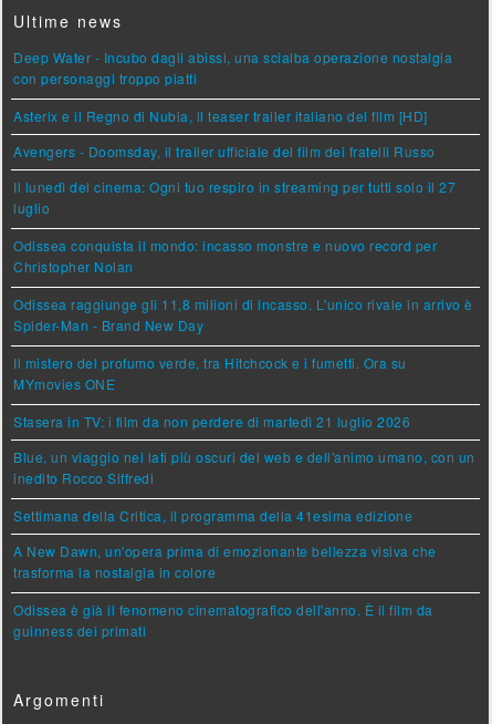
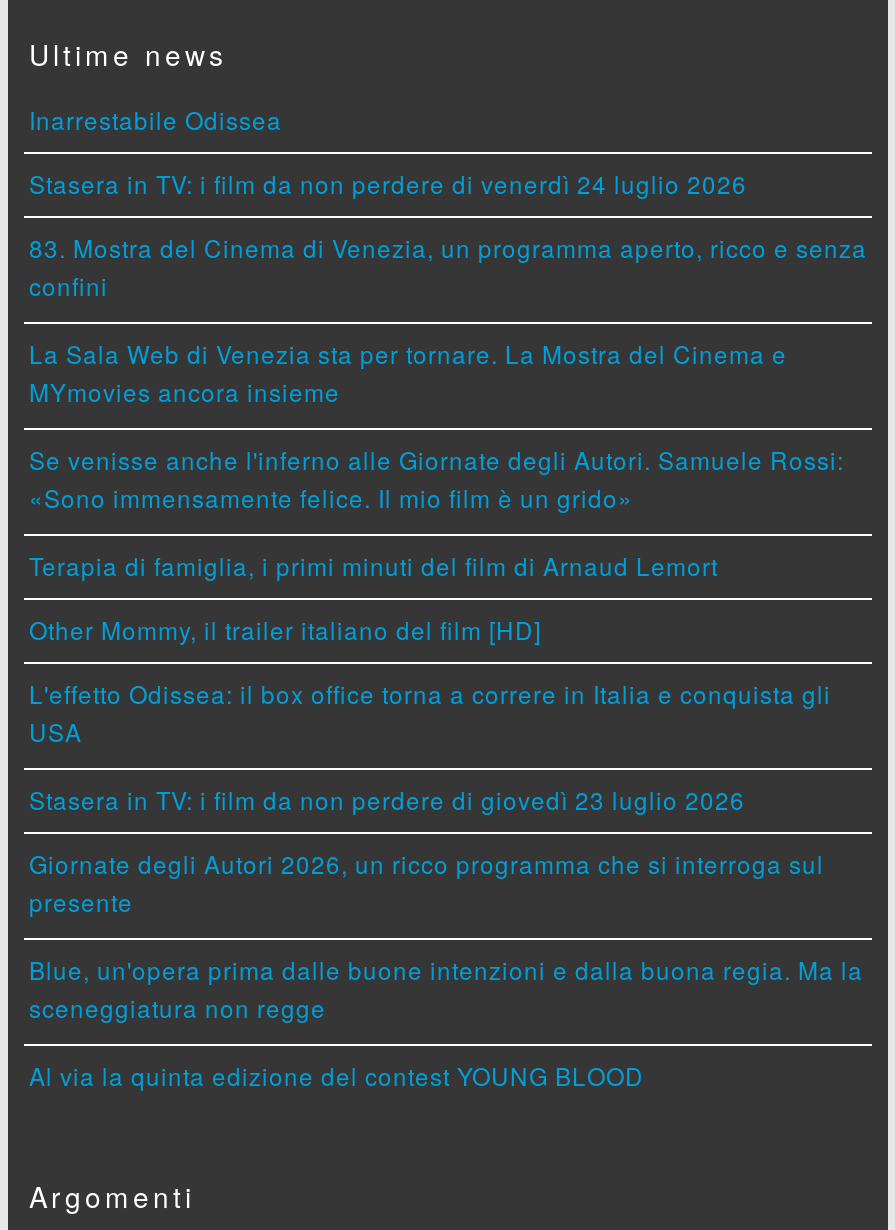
[14,48,453,91] Deep Water - Incubo dagli abissi, una scialba operazione nostalgia | con personaggi troppo piatti -> [29,103,282,137] Inarrestabile Odissea
[14,107,428,126] Asterix e il Regno di Nubia, il teaser trailer italiano del film [HD] -> [29,167,747,201] Stasera in TV: i film da non perdere di venerdì 24 luglio 2026
[14,142,436,161] Avengers - Doomsday, il trailer ufficiale del film dei fratelli Russo -> [29,231,867,309] 83. Mostra del Cinema di Venezia, un programma aperto, ricco e senza | confini
[14,178,456,221] Il lunedì del cinema: Ogni tuo respiro in streaming per tutti solo il 27 | luglio -> [29,337,787,415] La Sala Web di Venezia sta per tornare. La Mostra del Cinema e | MYmovies ancora insieme
[14,236,437,280] Odissea conquista il mondo: incasso monstre e nuovo record per | Christopher Nolan -> [29,443,844,521] Se venisse anche l'inferno alle Giornate degli Autori. Samuele Rossi: | «Sono immensamente felice. Il mio film è un grido»
[14,295,473,338] Odissea raggiunge gli 11,8 milioni di incasso. L'unico rivale in arrivo è | Spider-Man - Brand New Day -> [29,549,718,583] Terapia di famiglia, i primi minuti del film di Arnaud Lemort
[14,354,407,397] Il mistero del profumo verde, tra Hitchcock e i fumetti. Ora su | MYmovies ONE -> [29,613,541,647] Other Mommy, il trailer italiano del film [HD]
[14,412,411,431] Stasera in TV: i film da non perdere di martedì 21 luglio 2026 -> [29,677,831,755] L'effetto Odissea: il box office torna a correre in Italia e conquista gli | USA
[14,448,475,491] Blue, un viaggio nei lati più oscuri del web e dell'animo umano, con un | inedito Rocco Siffredi -> [29,783,745,817] Stasera in TV: i film da non perdere di giovedì 23 luglio 2026
[14,506,413,525] Settimana della Critica, il programma della 41esima edizione -> [29,847,824,925] Giornate degli Autori 2026, un ricco programma che si interroga sul | presente
[14,542,437,585] A New Dawn, un'opera prima di emozionante bellezza visiva che | trasforma la nostalgia in colore -> [29,953,863,1031] Blue, un'opera prima dalle buone intenzioni e dalla buona regia. Ma la | sceneggiatura non regge
[14,601,433,644] Odissea è già il fenomeno cinematografico dell'anno. È il film da | guinness dei primati -> [29,1059,644,1093] Al via la quinta edizione del contest YOUNG BLOOD

